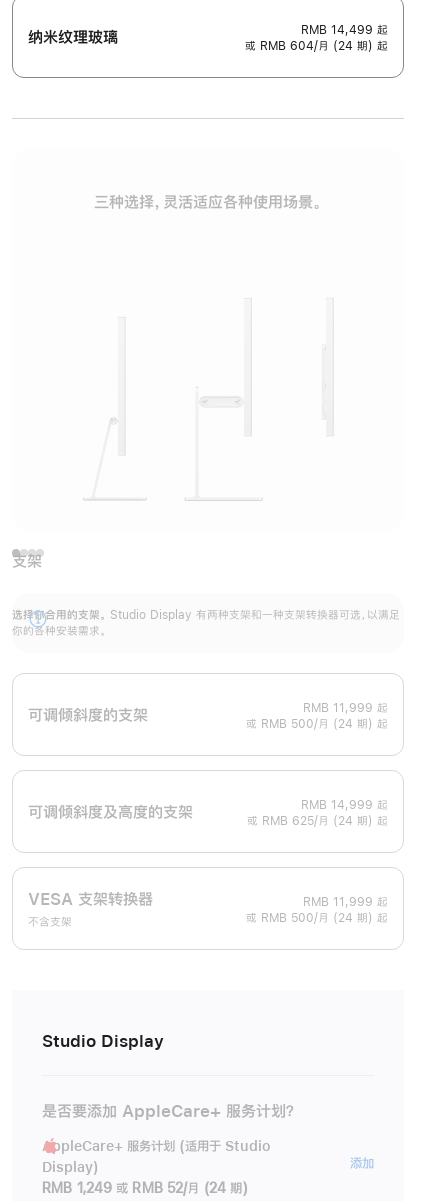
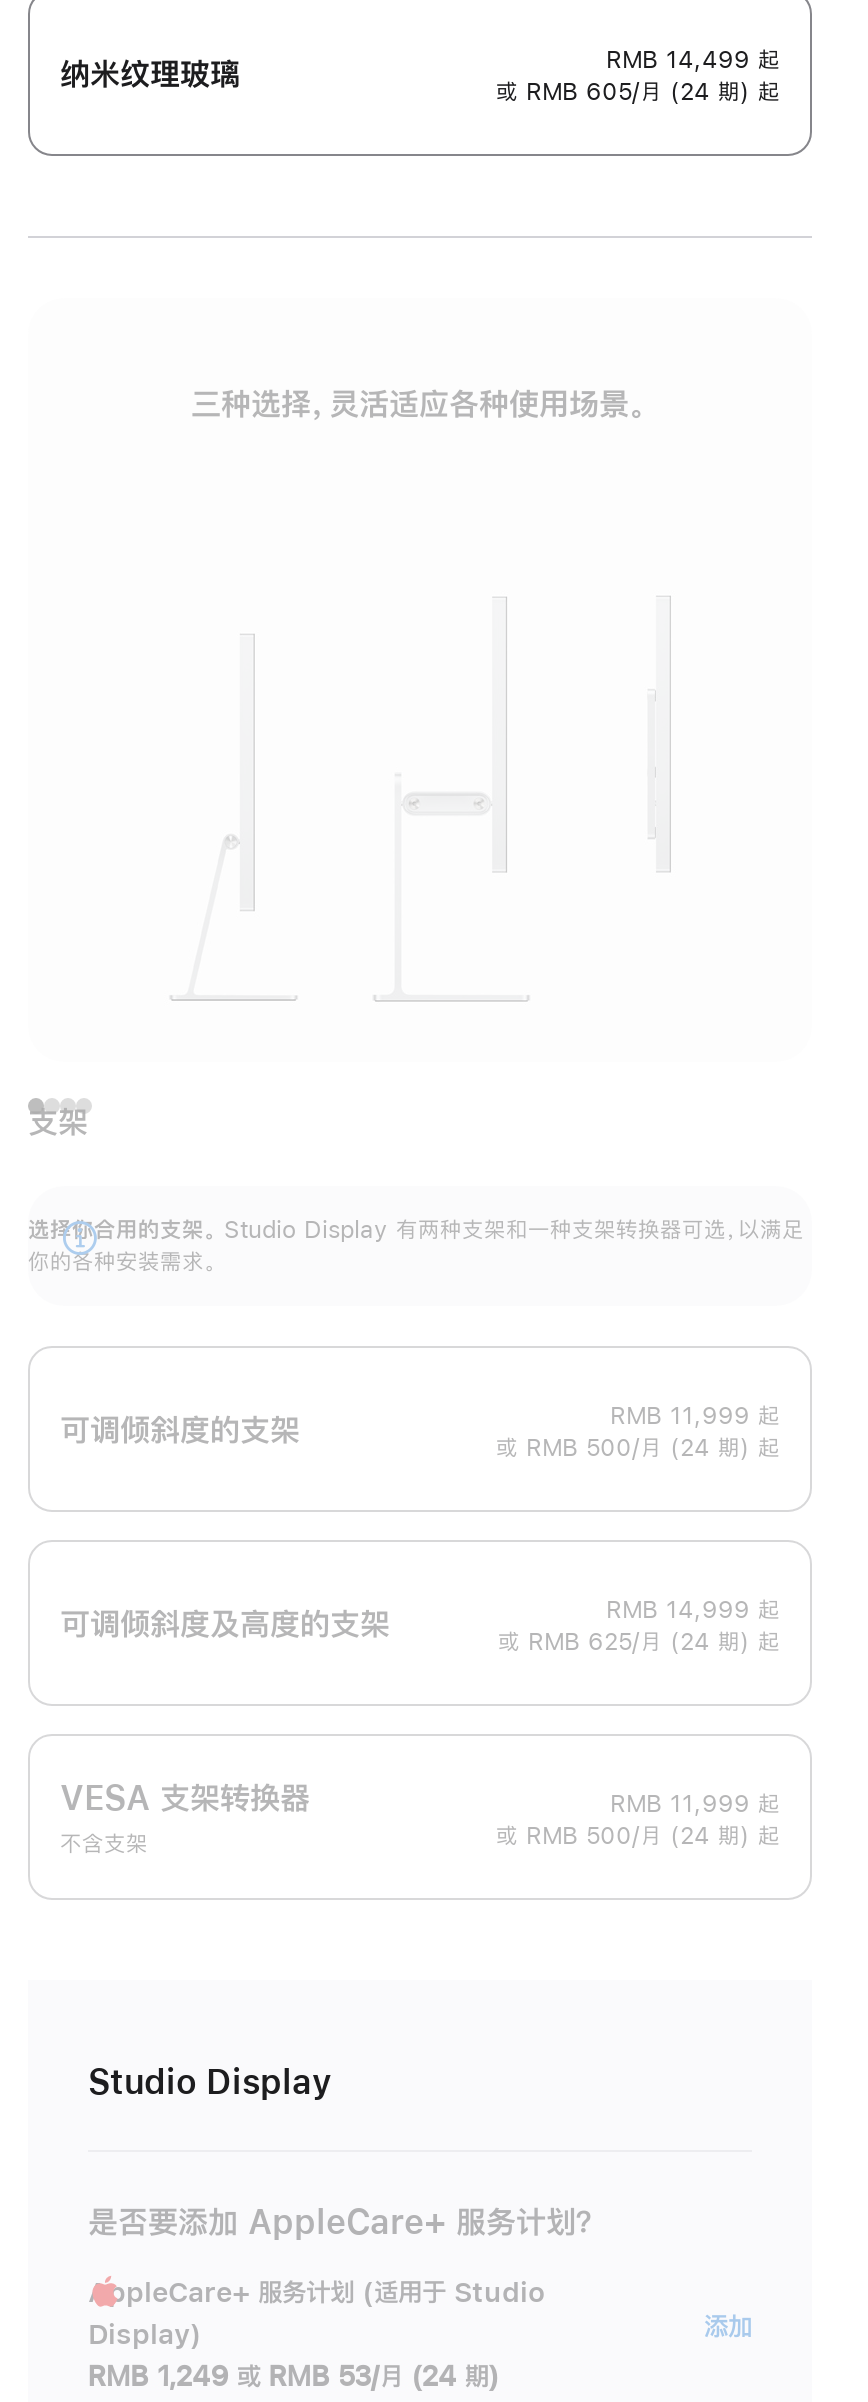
[245,40,388,52] 或 RMB 604/月 (24 期) 起 -> [496,80,780,104] 或 RMB 605/月 (24 期) 起
[42,1181,248,1195] RMB 1,249 或 RMB 52/月 (24 期) -> [88,2363,499,2391] RMB 1,249 或 RMB 53/月 (24 期)

